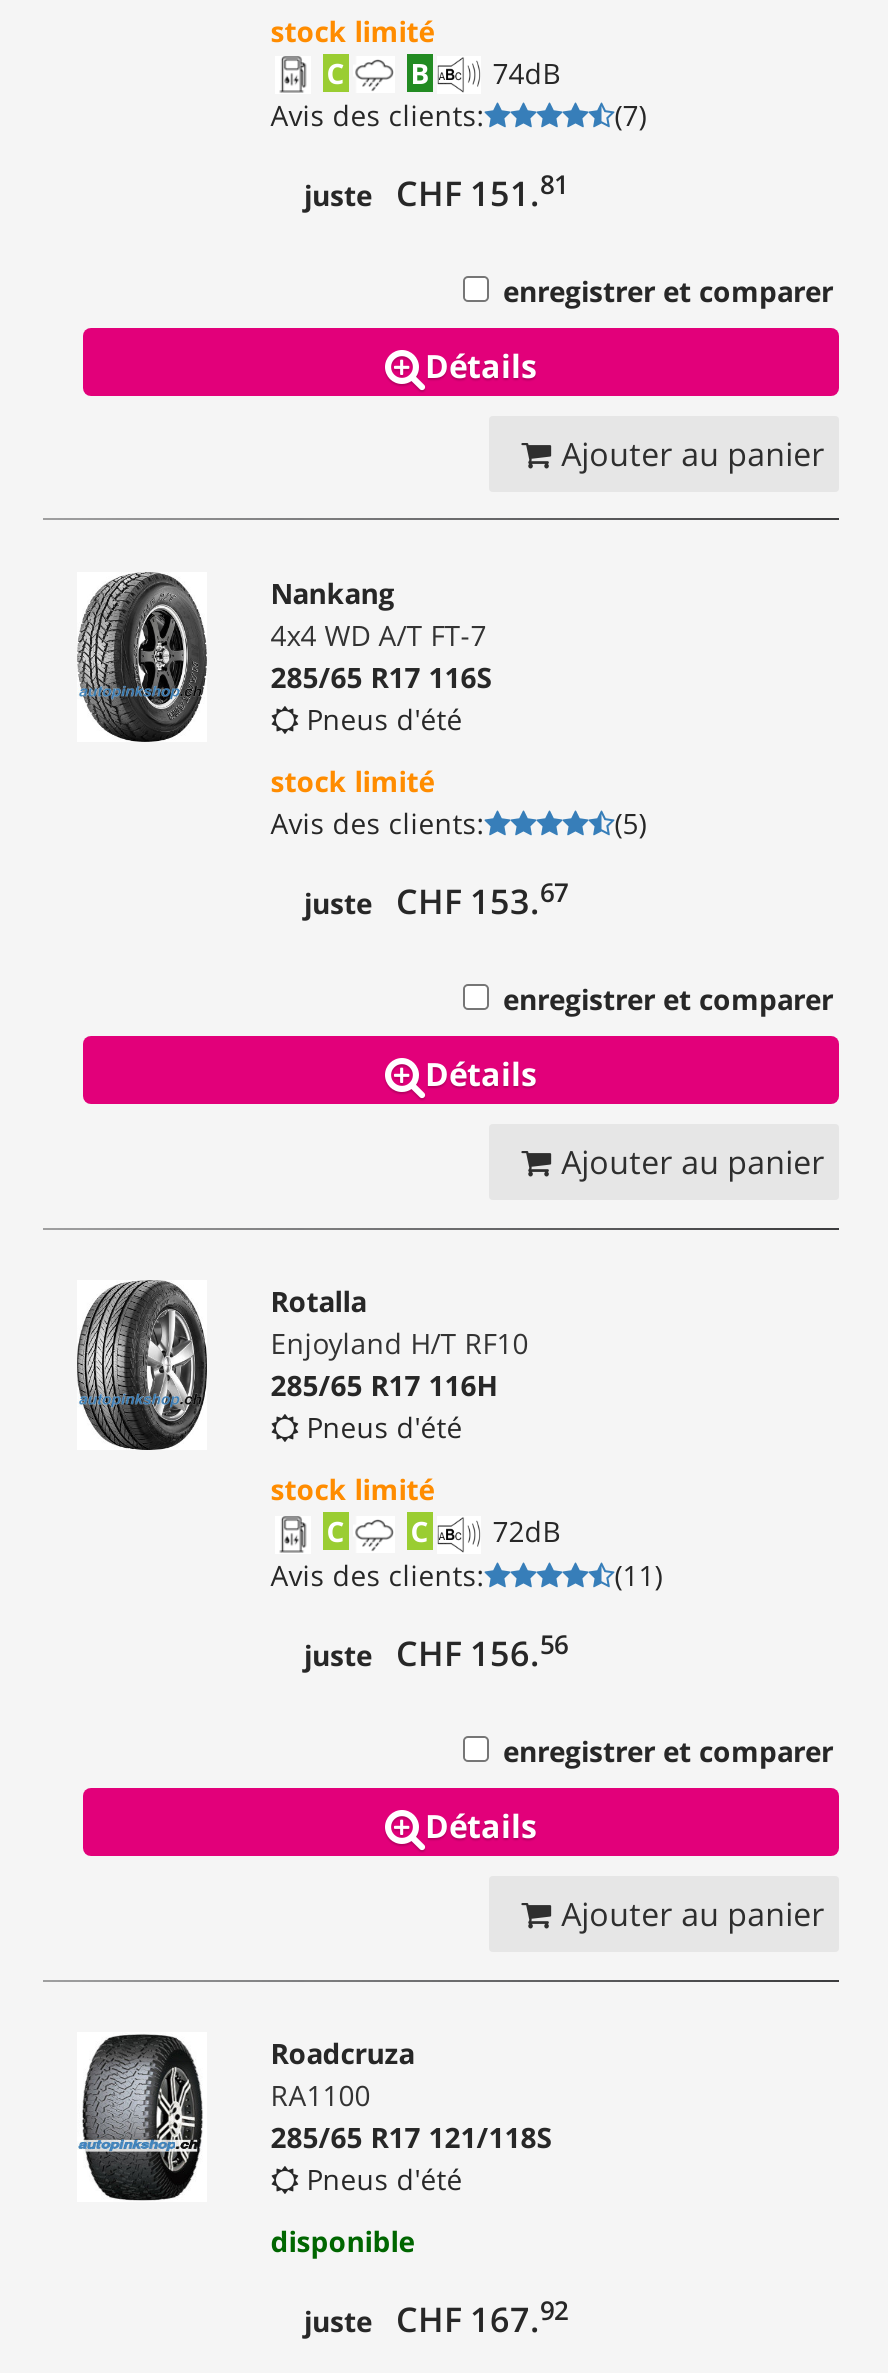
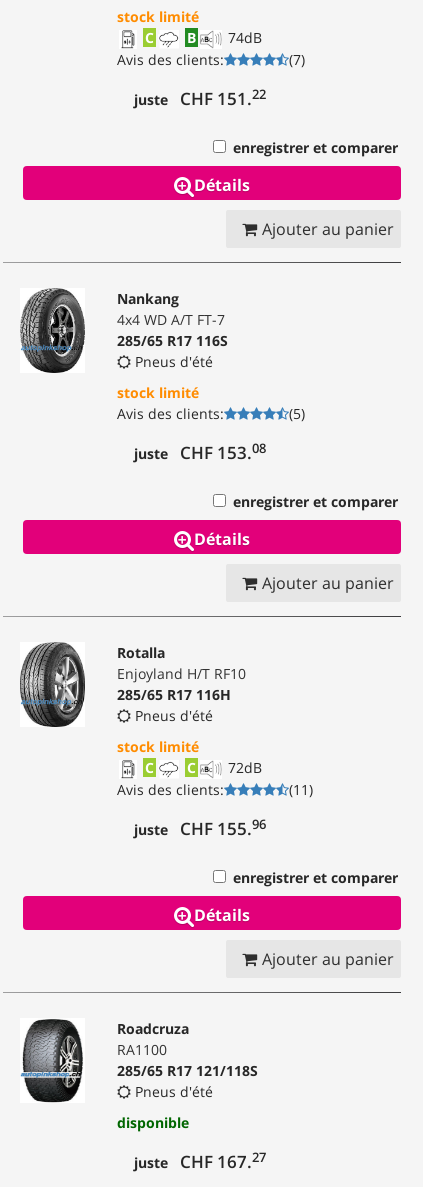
[304,166,568,216] juste CHF 151. 81 -> [133,85,265,110] juste CHF 151. 22
[304,874,568,924] juste CHF 153.67 -> [133,439,265,464] juste CHF 153.08
[304,1625,568,1676] juste CHF 156.56 -> [133,815,265,840] juste CHF 155.96
[304,2292,568,2342] juste CHF 167.92 -> [133,1148,265,1173] juste CHF 167.27

